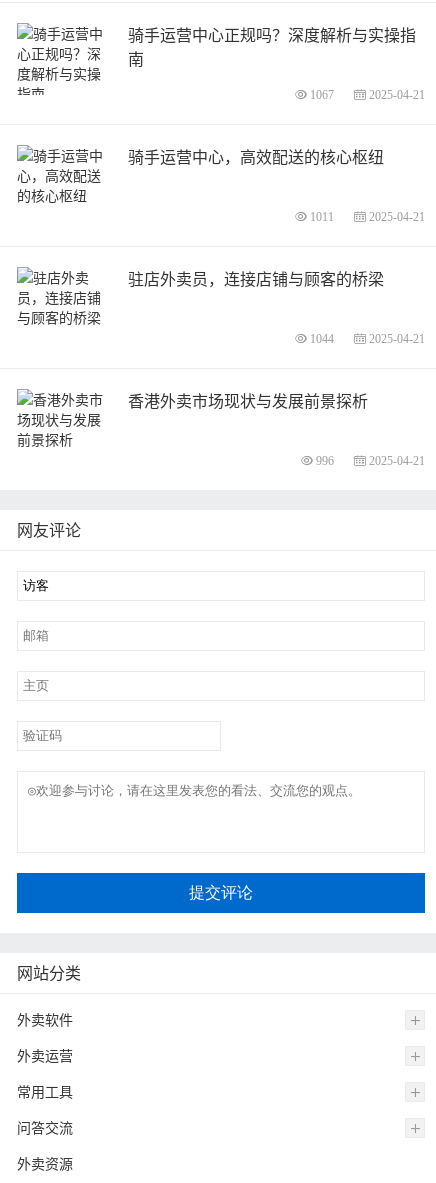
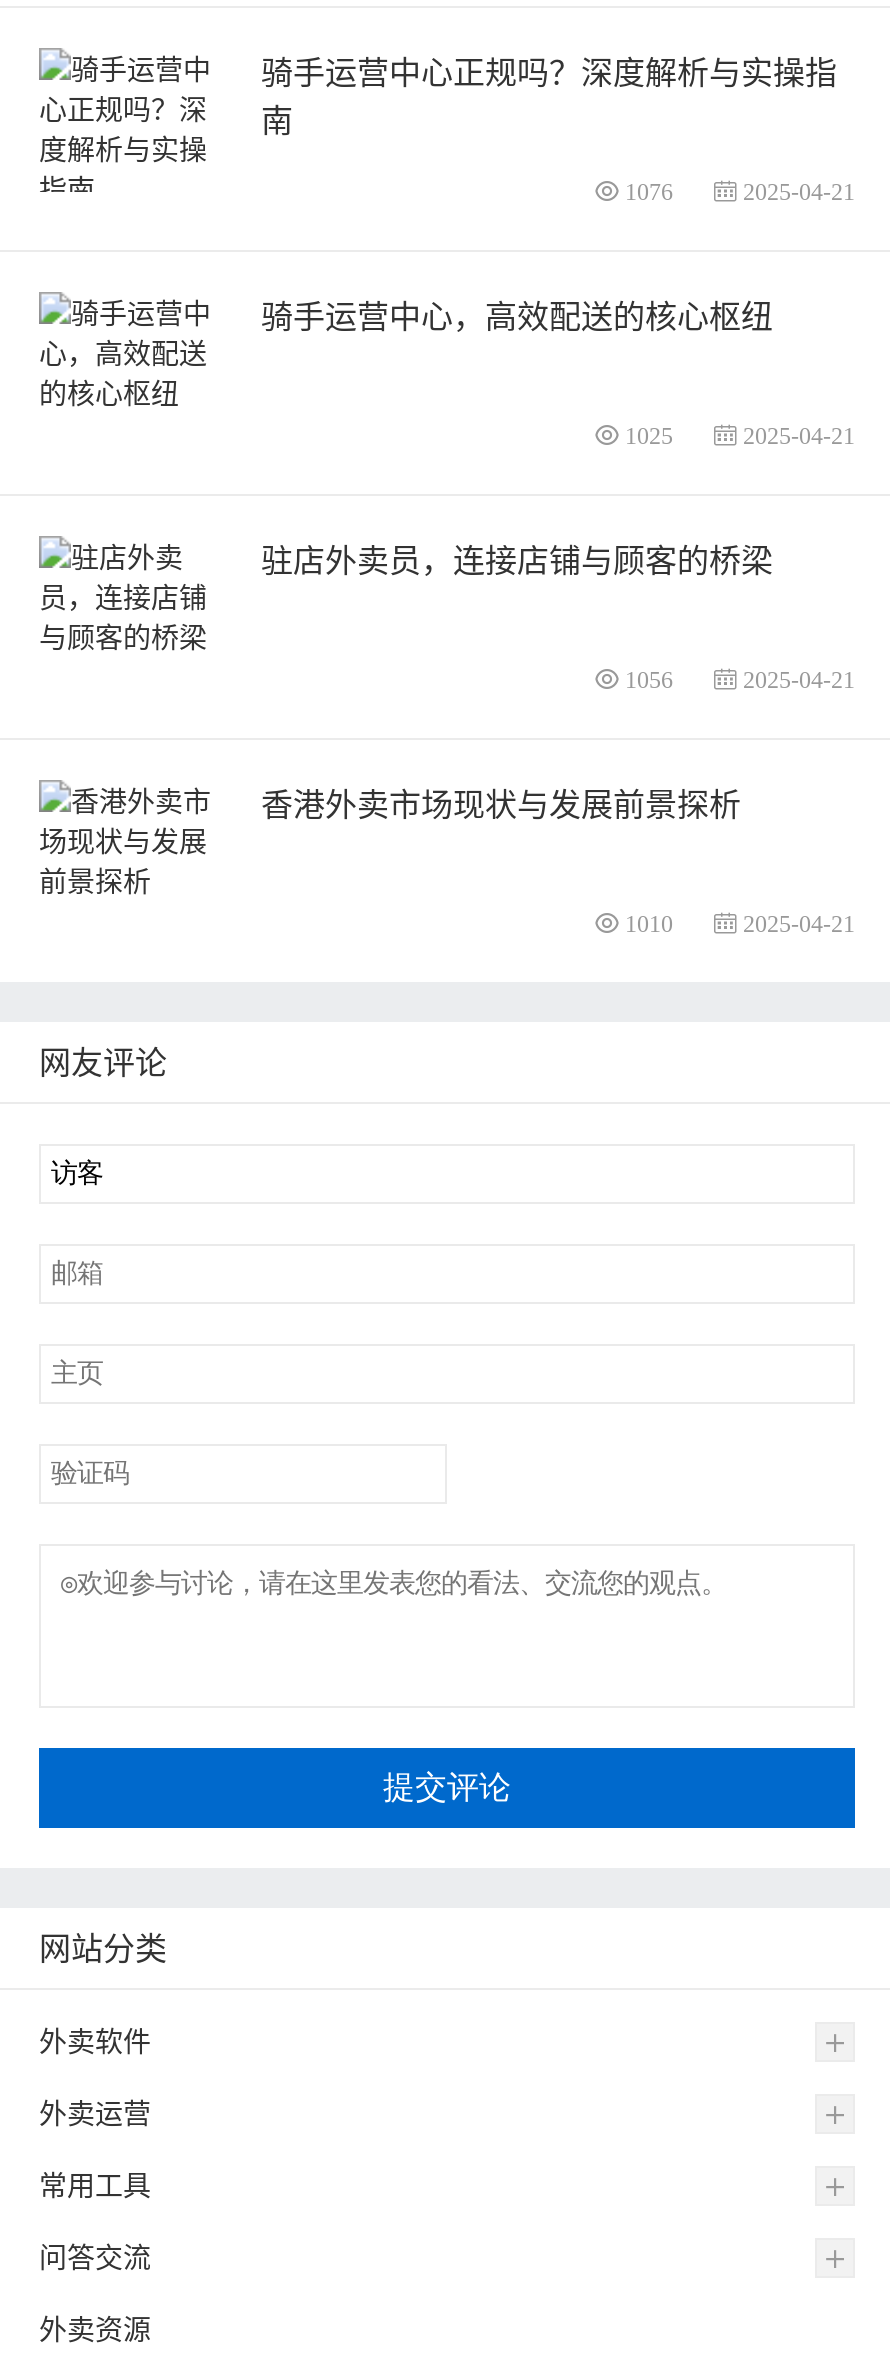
[310,87,334,100] 1067 -> [625,177,673,203] 1076
[310,209,334,222] 1011 -> [625,421,673,447] 1025
[310,331,334,344] 1044 -> [625,665,673,691] 1056
[316,453,334,466] 996 -> [625,909,673,935] 1010

